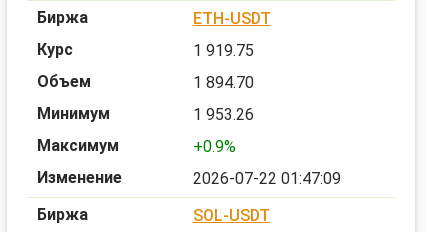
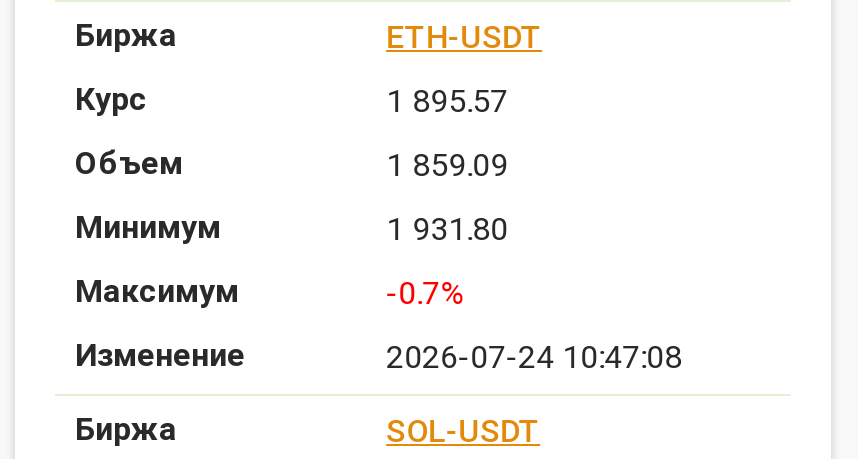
[193,41,254,60] 1 919.75 -> [386,82,508,120] 1 895.57
[193,73,254,92] 1 894.70 -> [386,146,508,184] 1 859.09
[193,105,254,124] 1 953.26 -> [386,210,508,248] 1 931.80
[193,137,236,156] +0.9% -> [386,274,464,312] -0.7%
[193,169,341,188] 2026-07-22 01:47:09 -> [386,338,682,376] 2026-07-24 10:47:08

